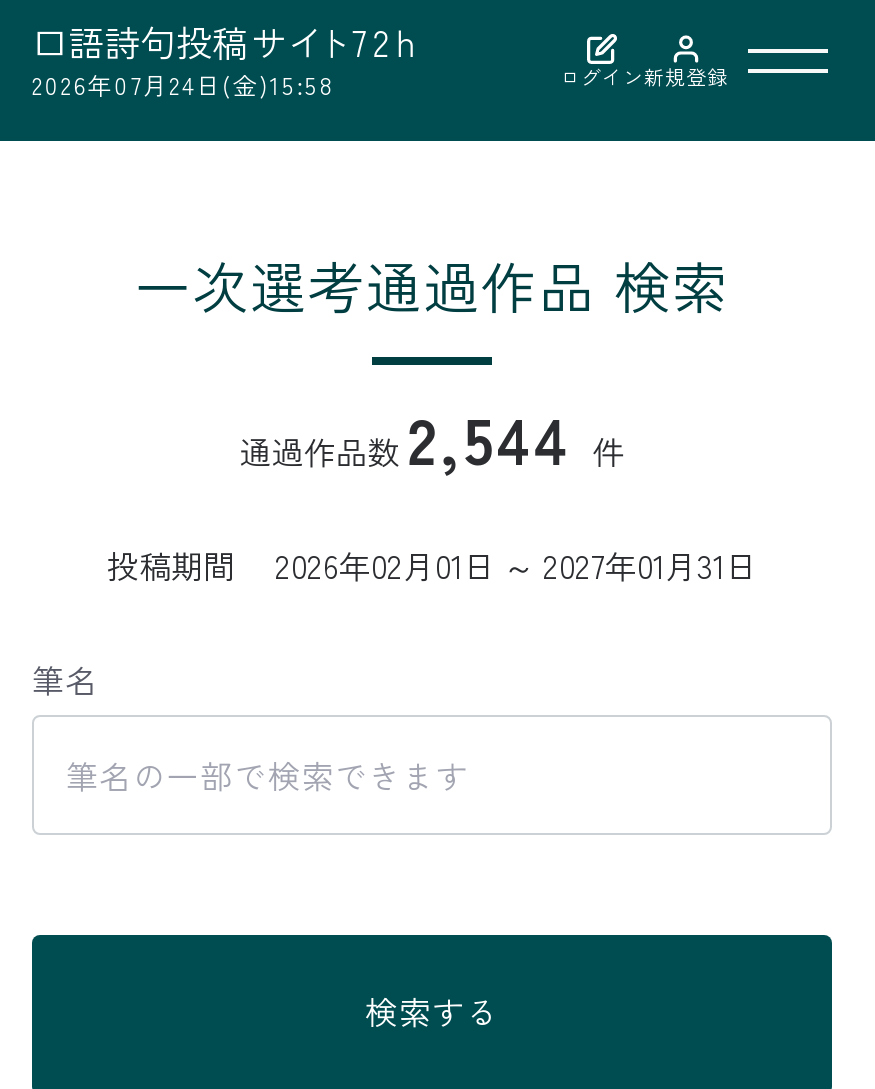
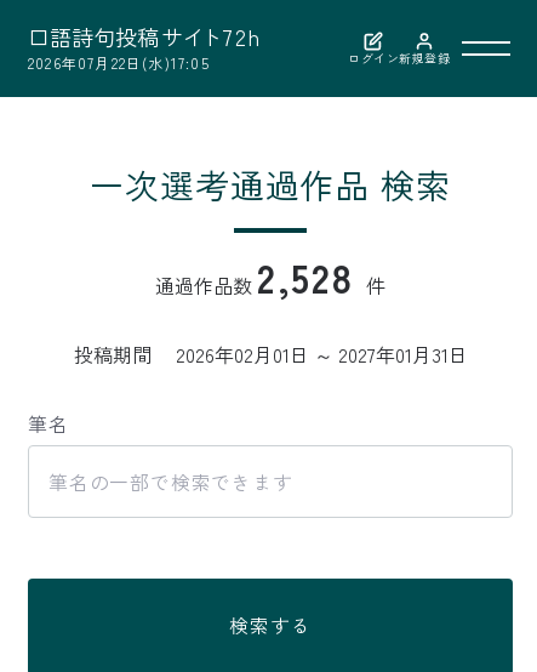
[32,66,336,100] 2026年07月24日(金)15:58 -> [28,52,209,72] 2026年07月22日(水)17:05
[239,391,625,483] 通過作品数 2,544件 -> [155,249,385,304] 通過作品数 2,528件

